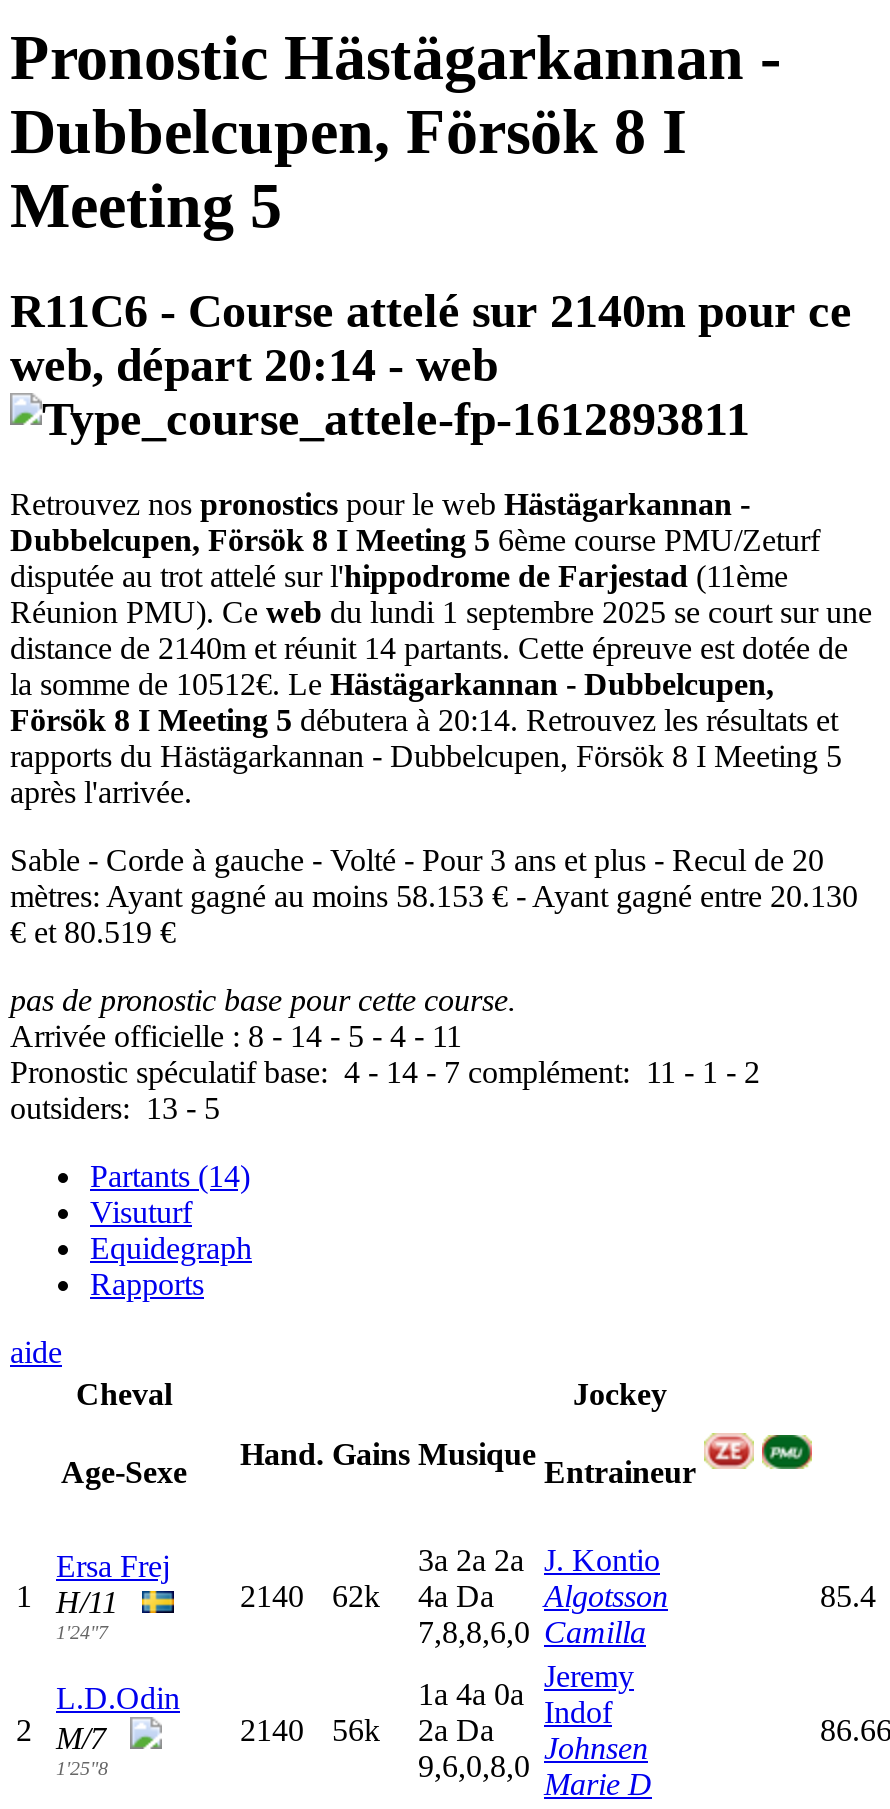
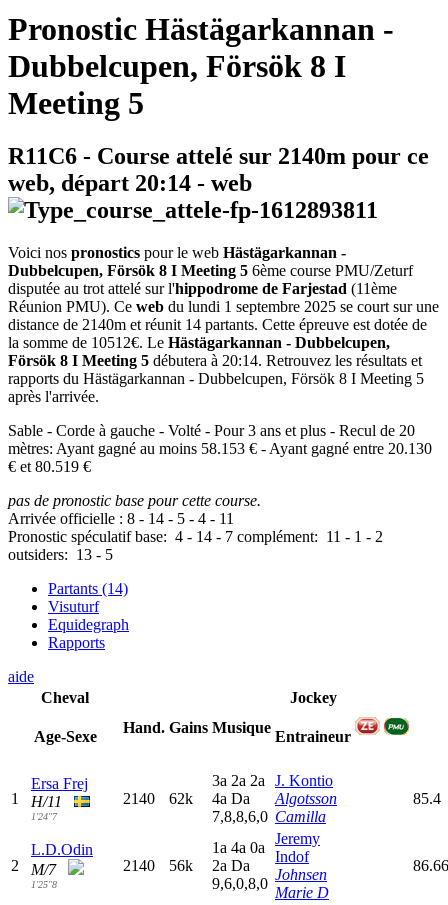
[10,487,750,521] Retrouvez nos pronostics pour le web Hästägarkannan - -> [8,244,346,261] Voici nos pronostics pour le web Hästägarkannan -

